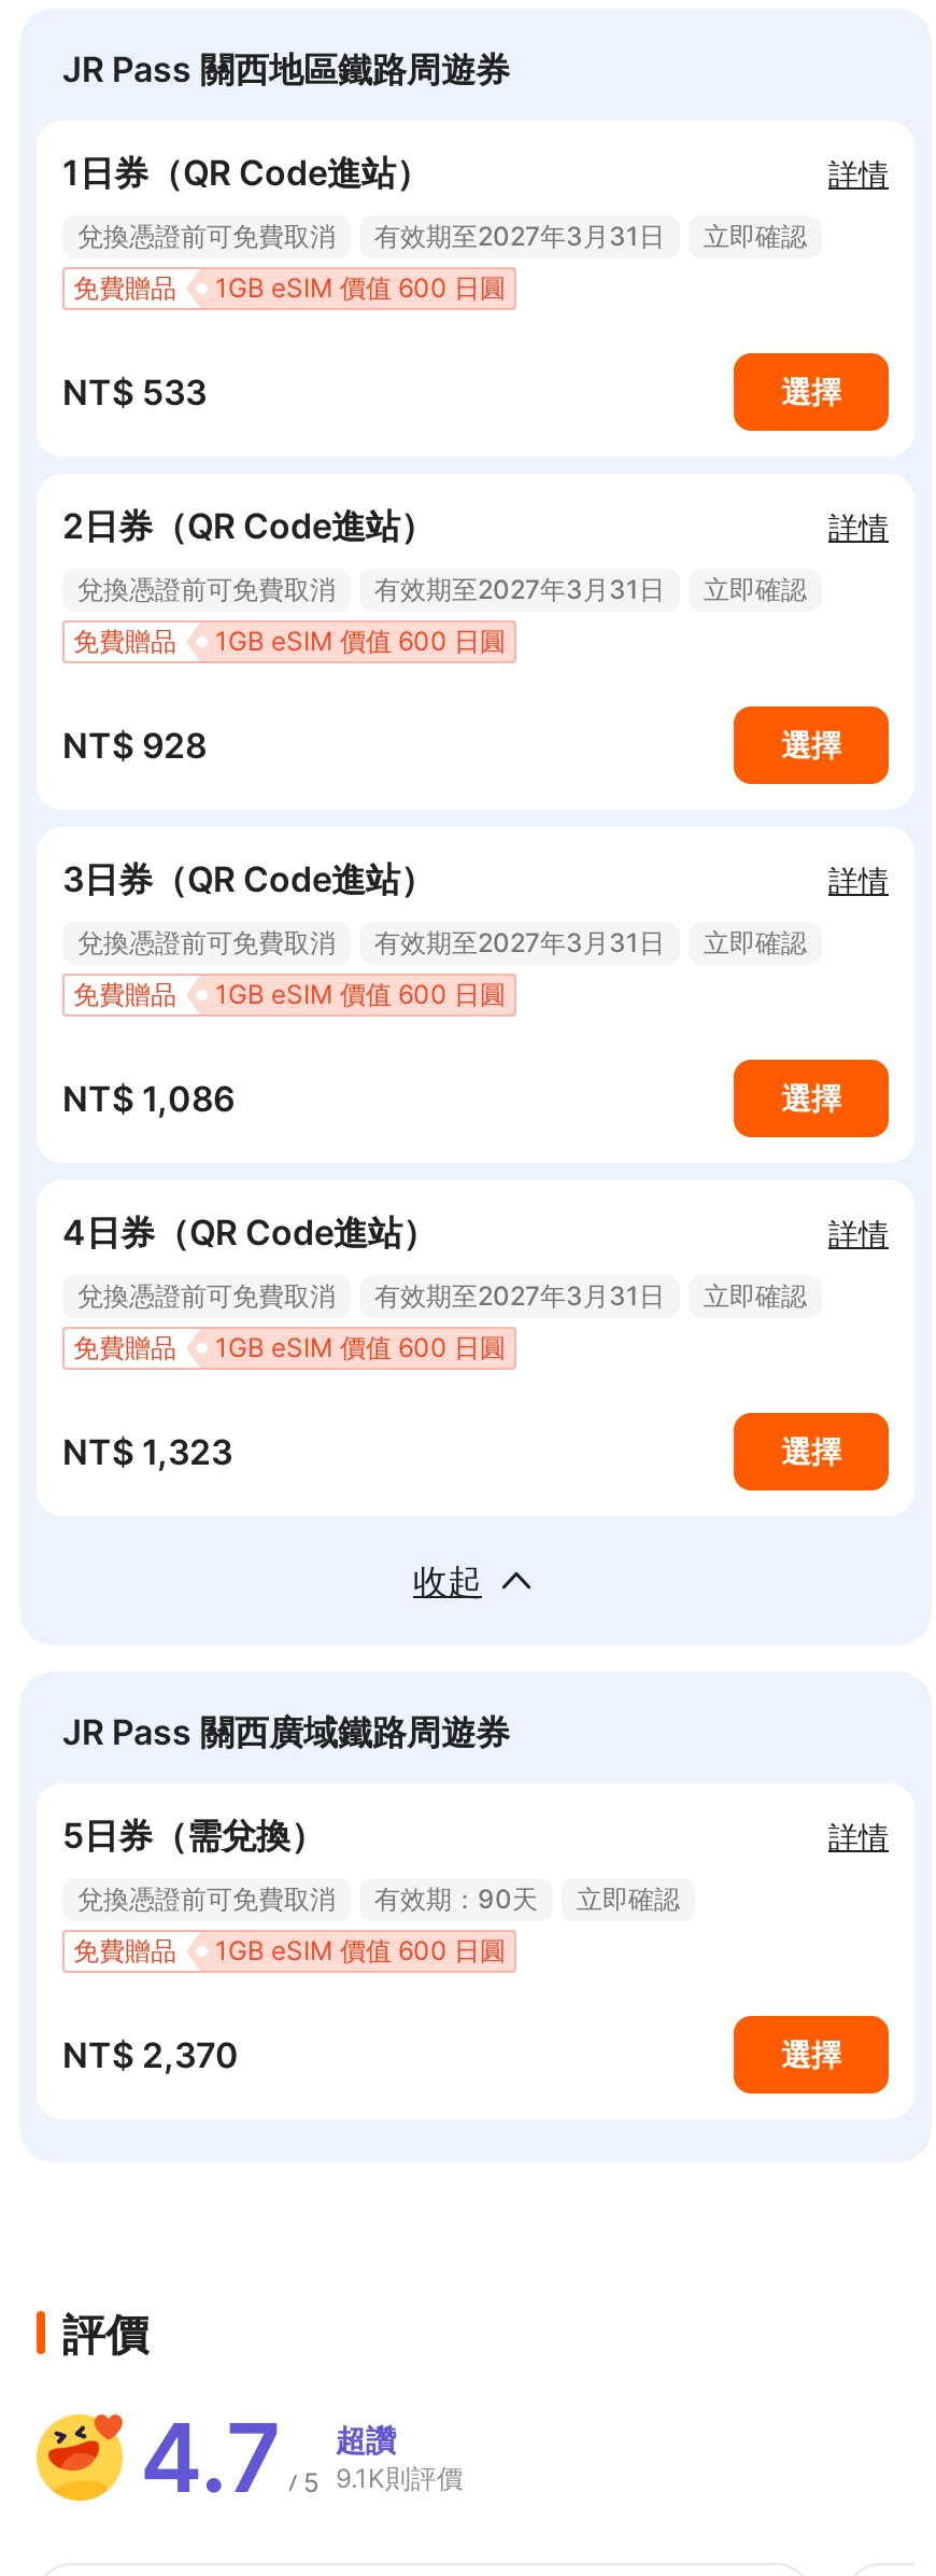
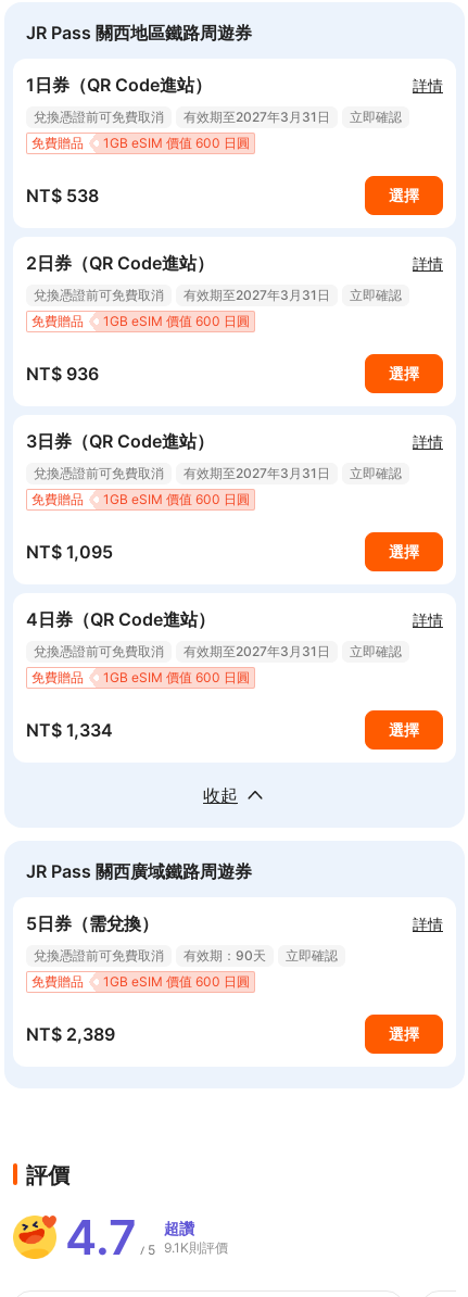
[62,369,207,412] NT$ 533 -> [26,184,99,206] NT$ 538
[62,723,207,766] NT$ 928 -> [26,362,99,384] NT$ 936
[62,1076,235,1119] NT$ 1,086 -> [26,540,113,562] NT$ 1,095
[62,1429,232,1472] NT$ 1,323 -> [26,719,113,740] NT$ 1,334
[62,2032,239,2075] NT$ 2,370 -> [26,1023,115,1044] NT$ 2,389

